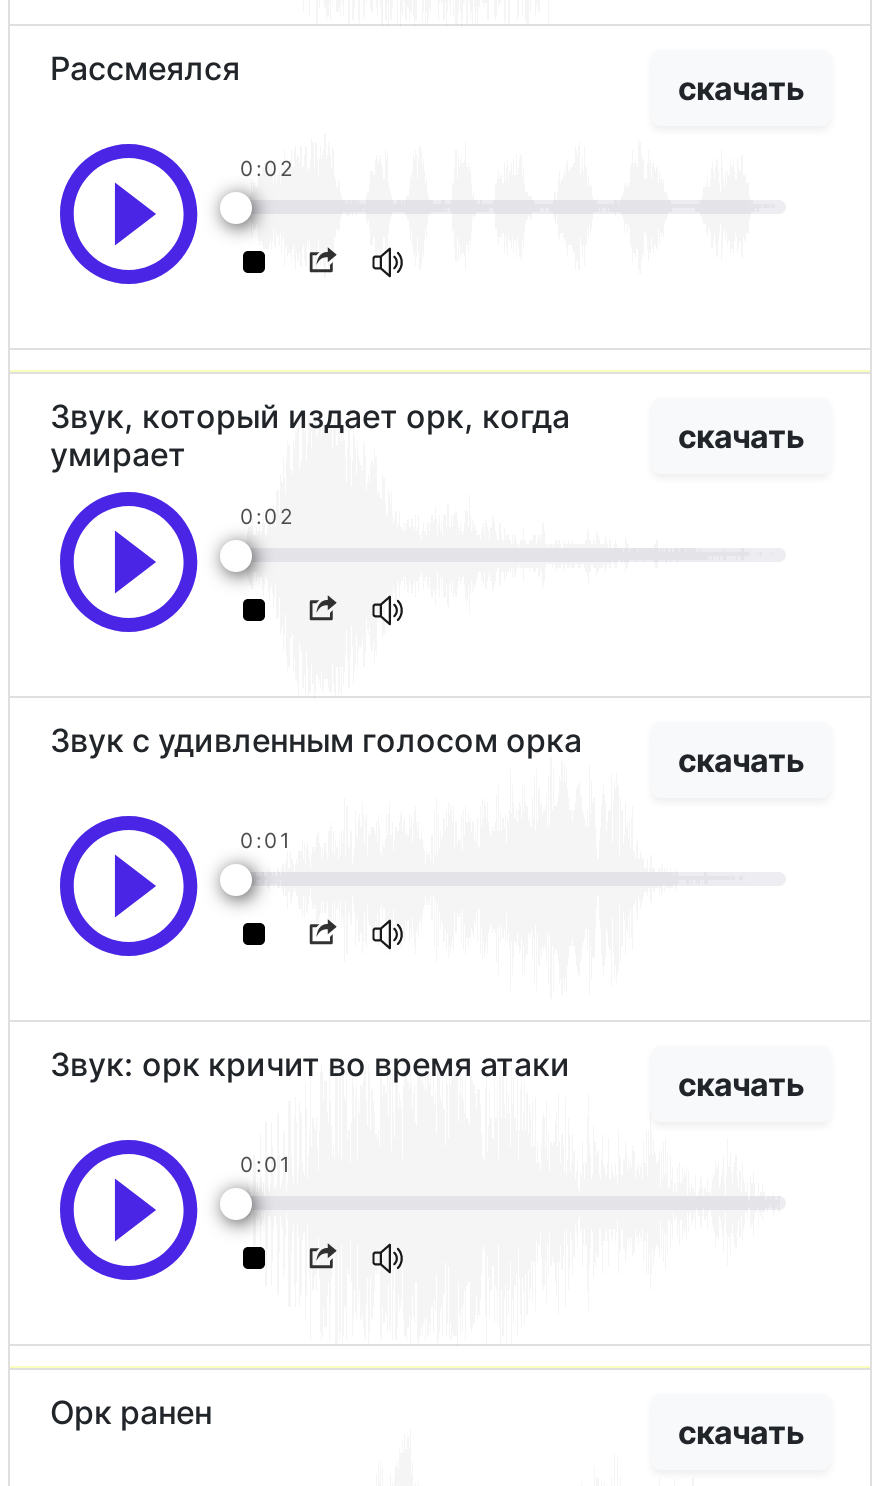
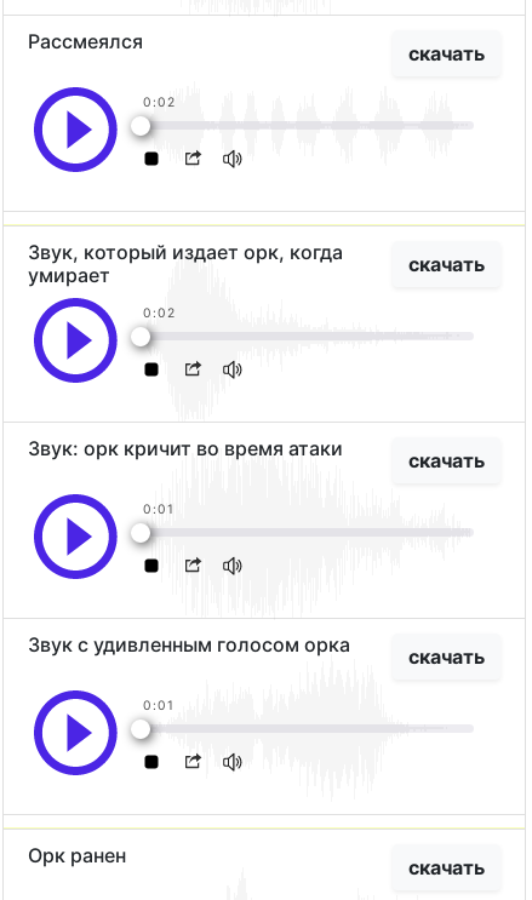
moved [50,721,582,761] -> [28,633,350,657]: Звук с удивленным голосом орка
moved [50,1045,570,1085] -> [28,436,343,461]: Звук: орк кричит во время атаки

